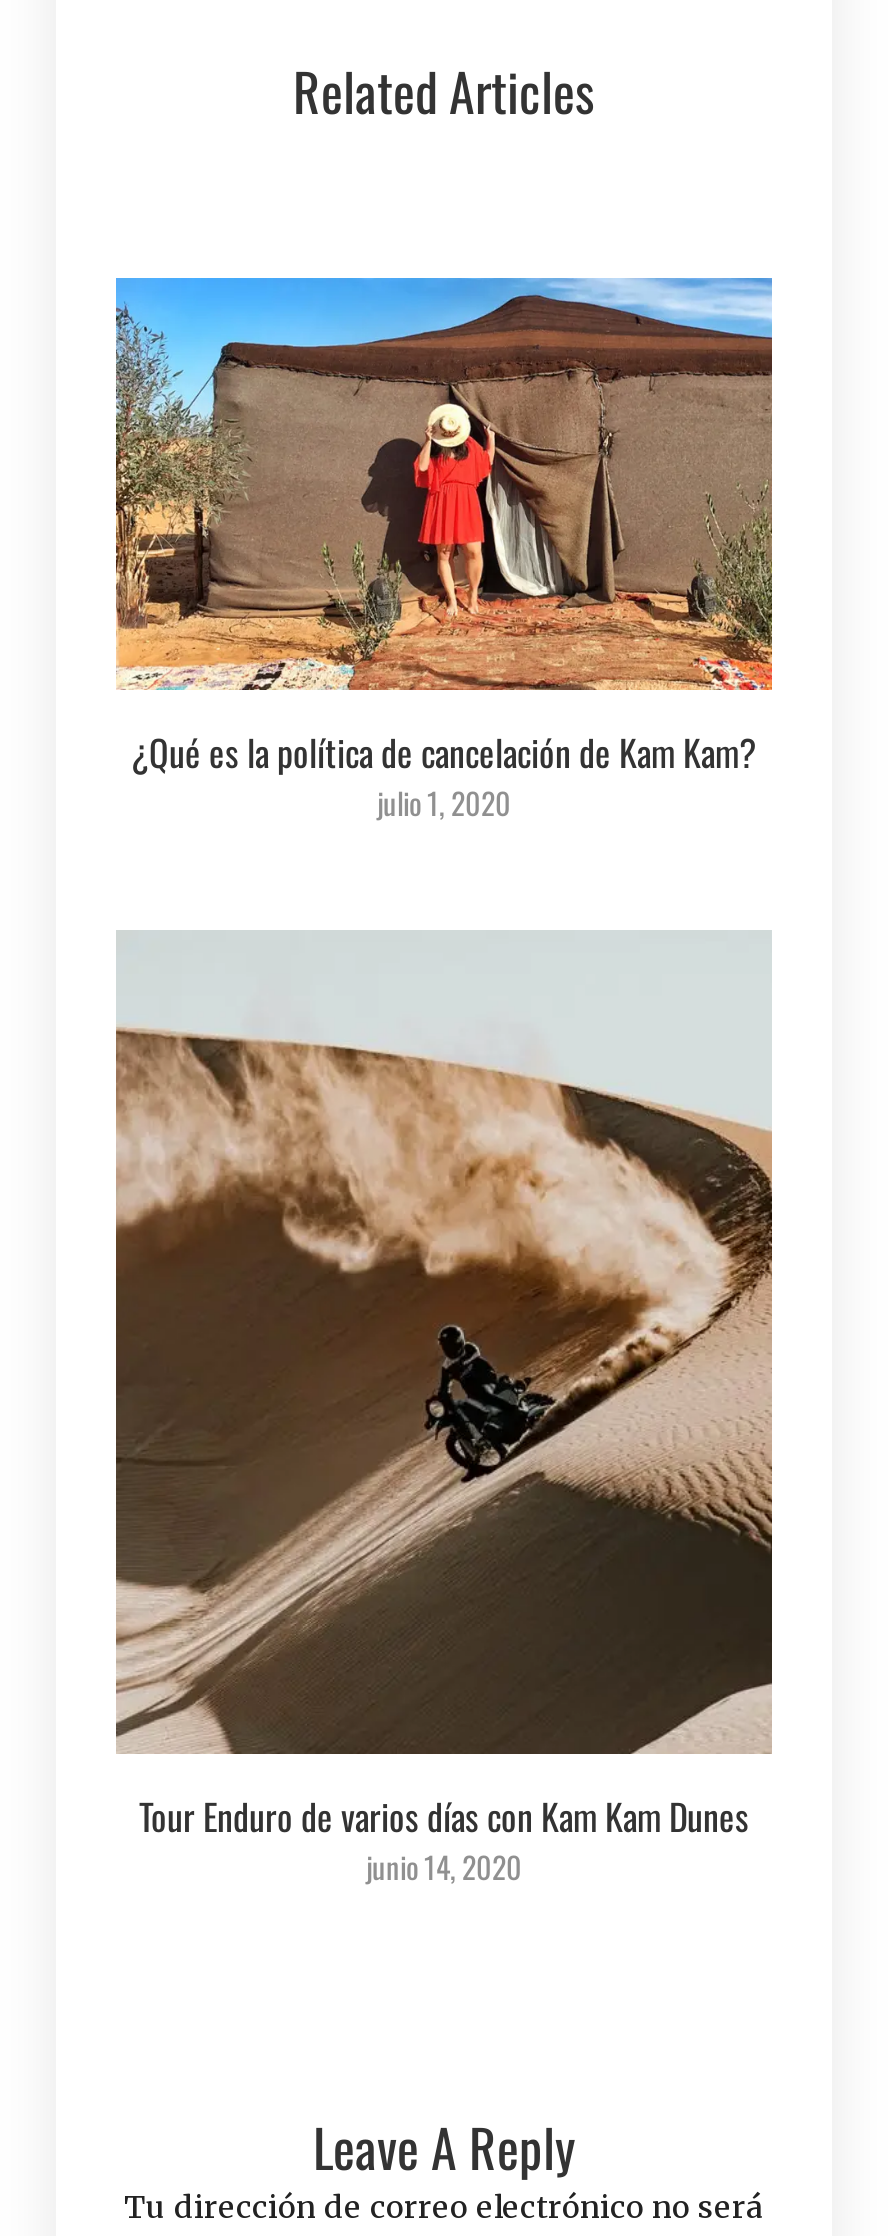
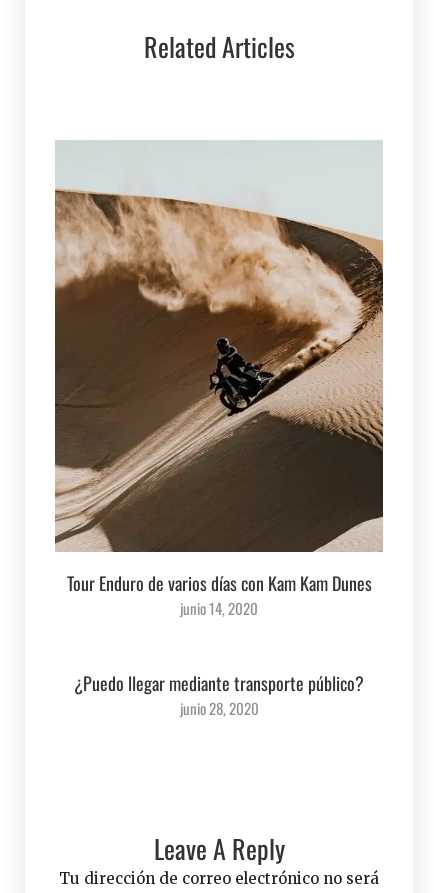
[114,276,774,824] [image] | ¿Qué es la política de cancelación de Kam Kam? | julio 1, 2020 -> none
moved [112,1014,776,1888] -> [53,182,385,619]: [image] | Tour Enduro de varios días con Kam Kam Dunes | junio 14, 2020
none -> [74,670,364,719] ¿Puedo llegar mediante transporte público? | junio 28, 2020

